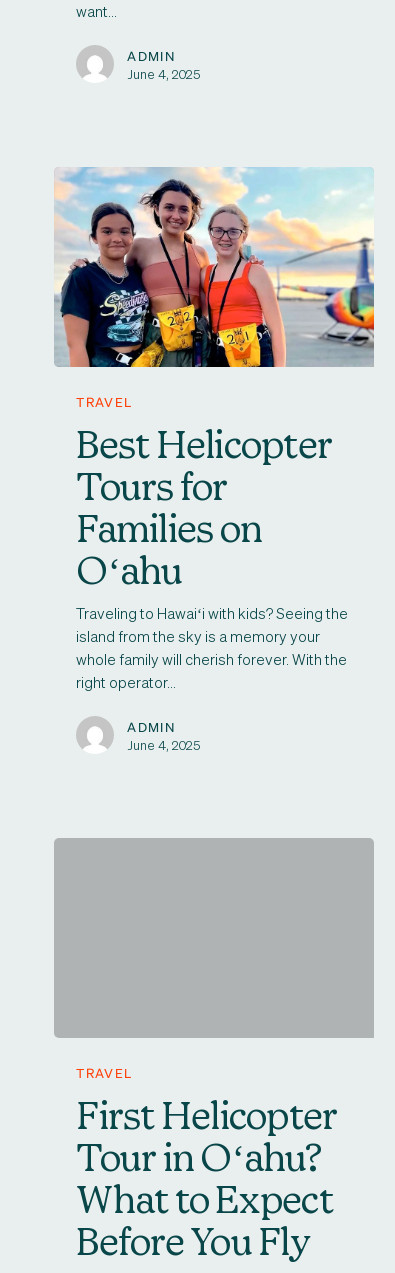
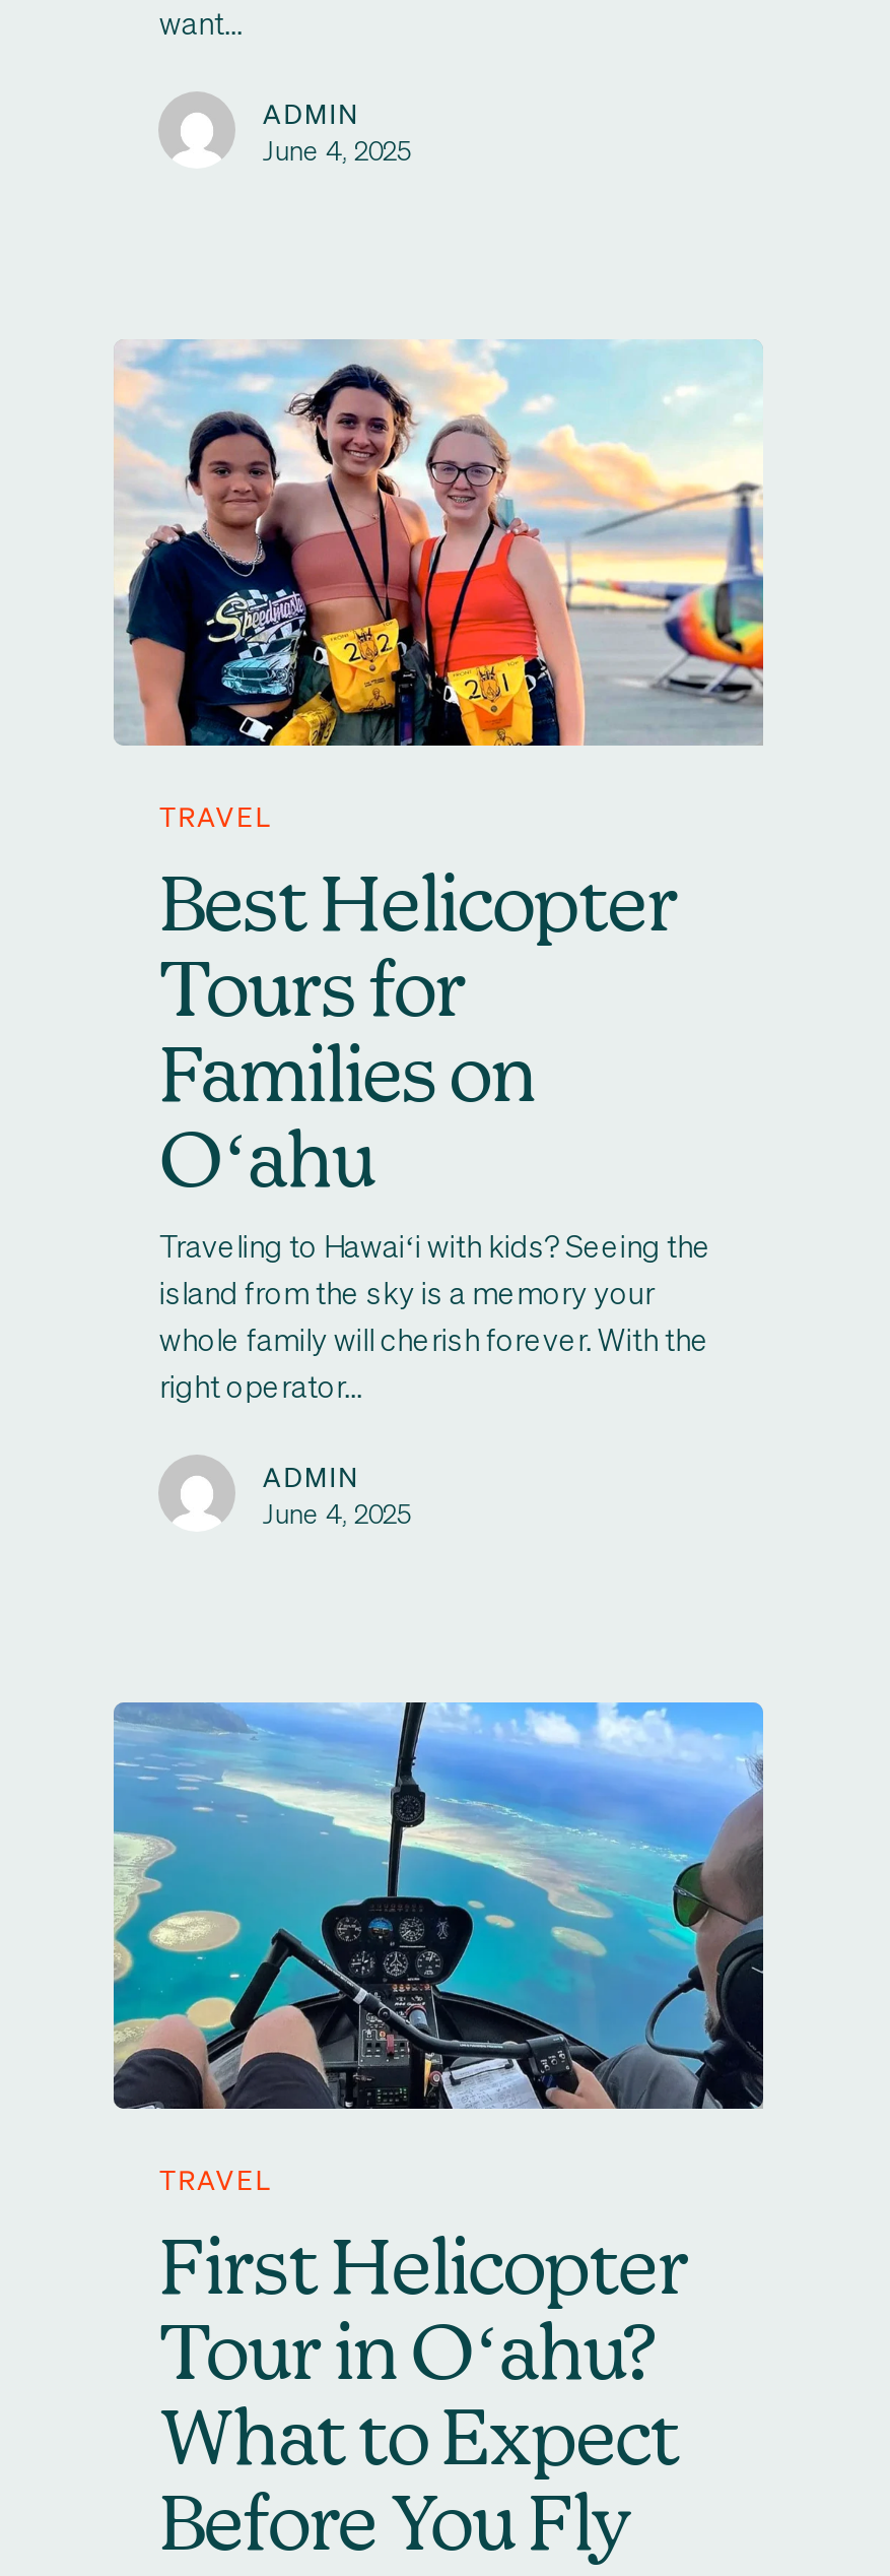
none -> [114,1702,763,2109] [image]

